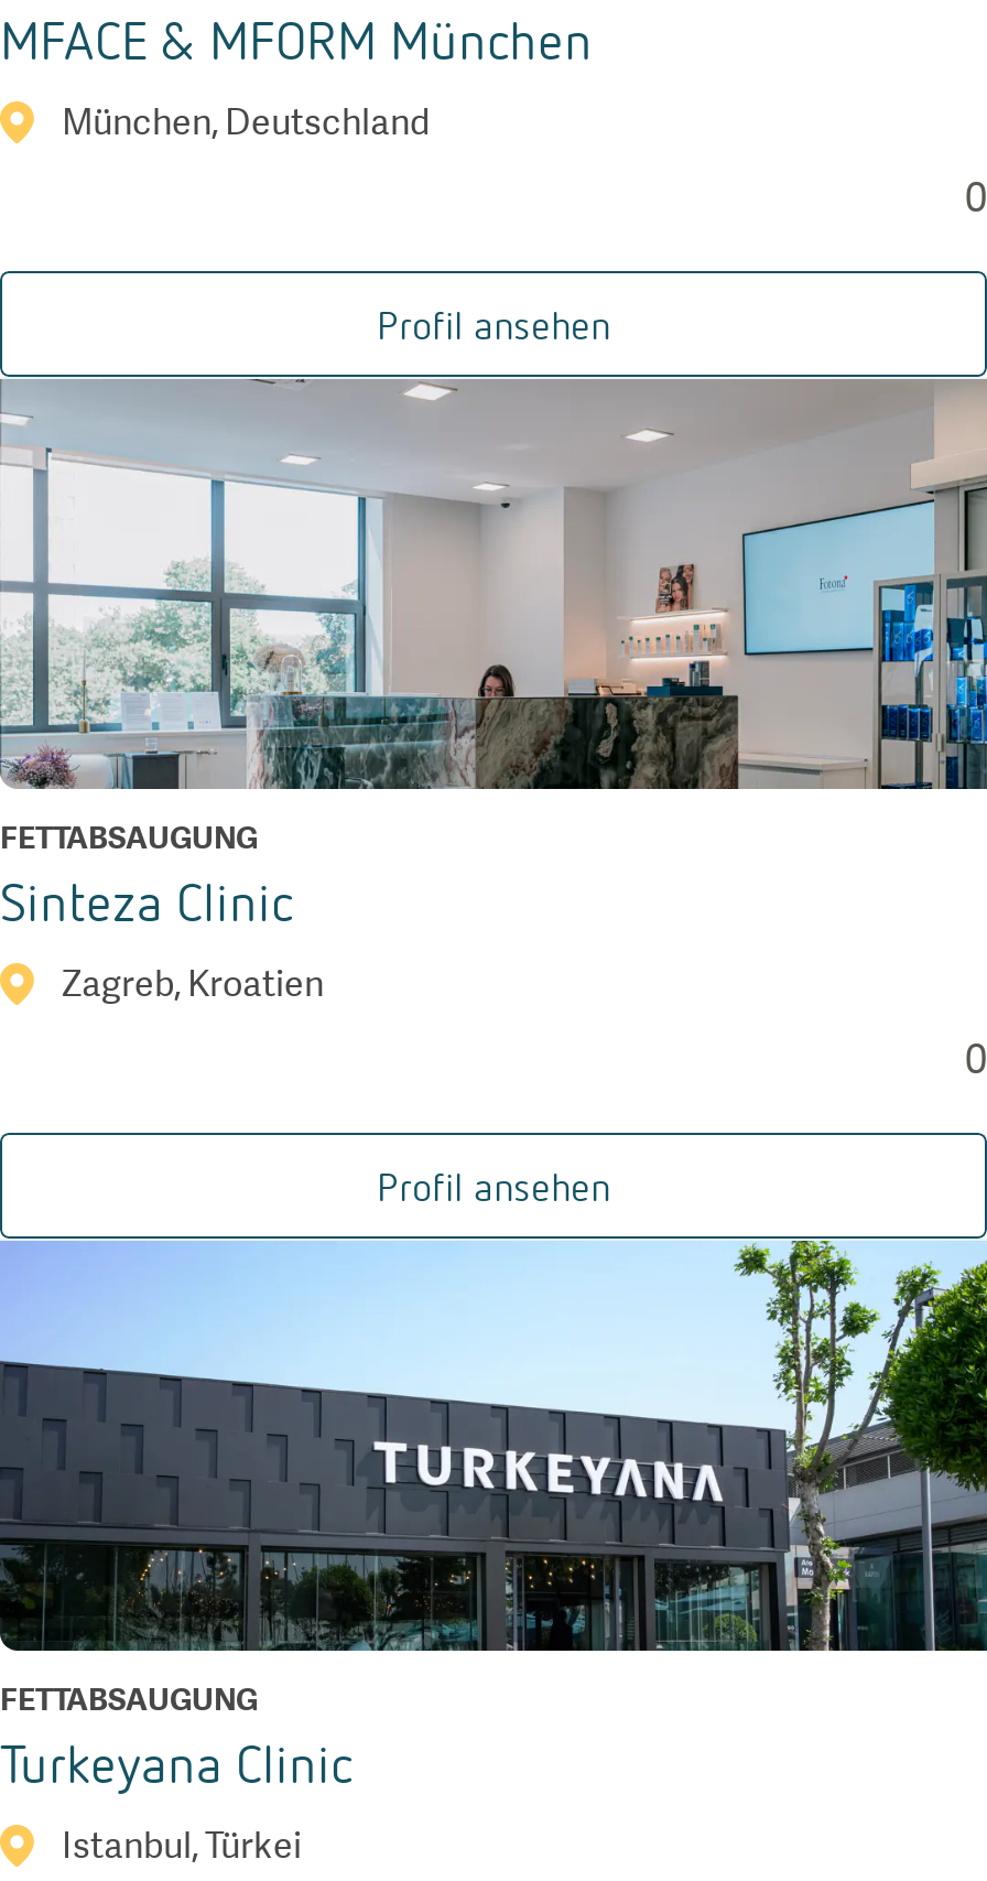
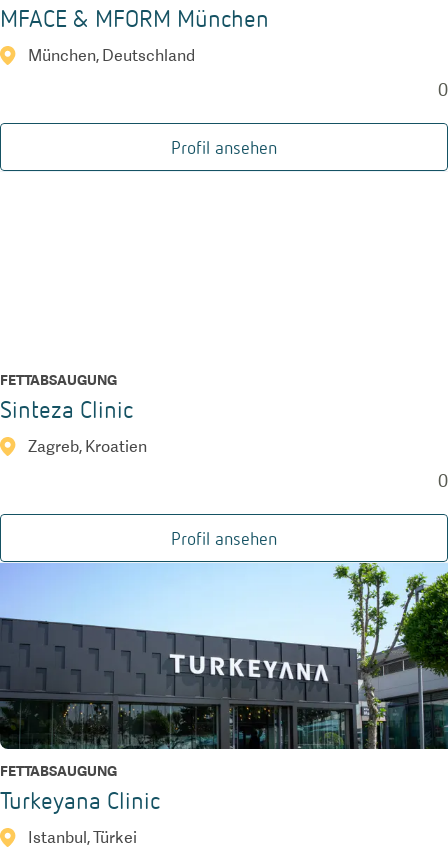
[7,379,980,791] [image] -> none

